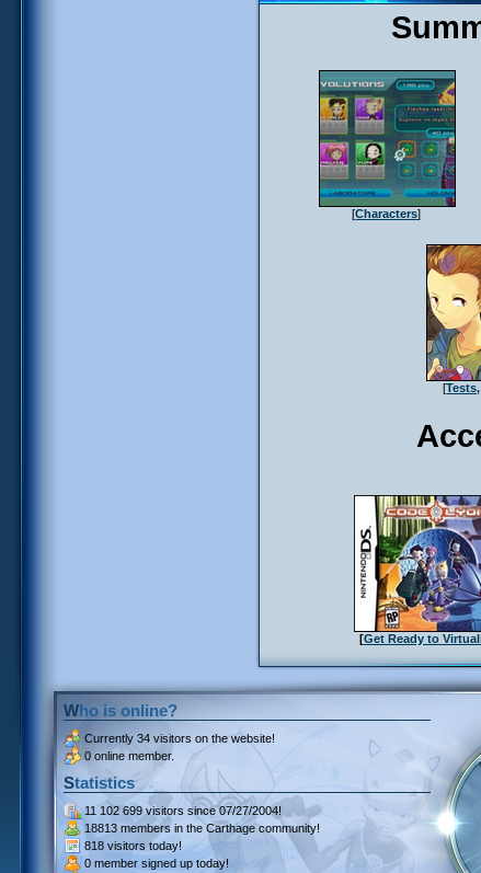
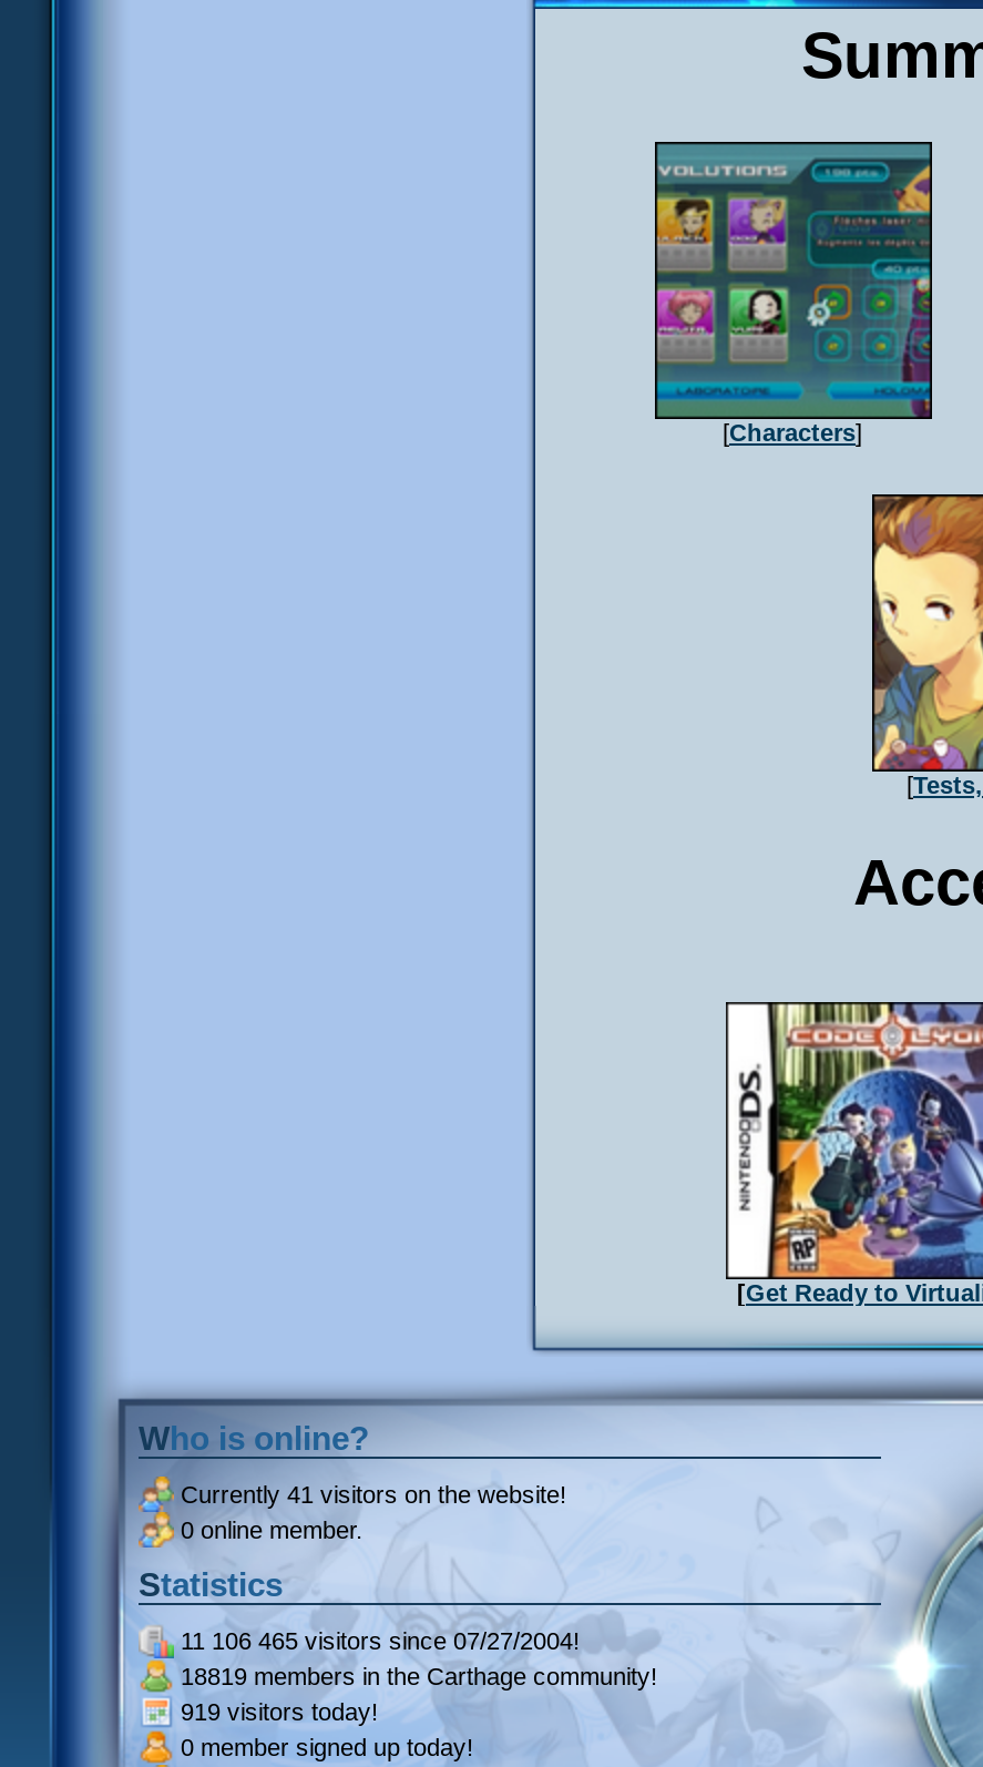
[84,732,275,745] Currently 34 visitors on the website! -> [181,1481,566,1508] Currently 41 visitors on the website!
[84,804,282,817] 11 102 699 visitors since 07/27/2004! -> [181,1627,580,1654] 11 106 465 visitors since 07/27/2004!
[84,822,320,835] 18813 members in the Carthage community! -> [181,1663,657,1689] 18819 members in the Carthage community!
[84,839,182,852] 818 visitors today! -> [181,1698,378,1725] 919 visitors today!

